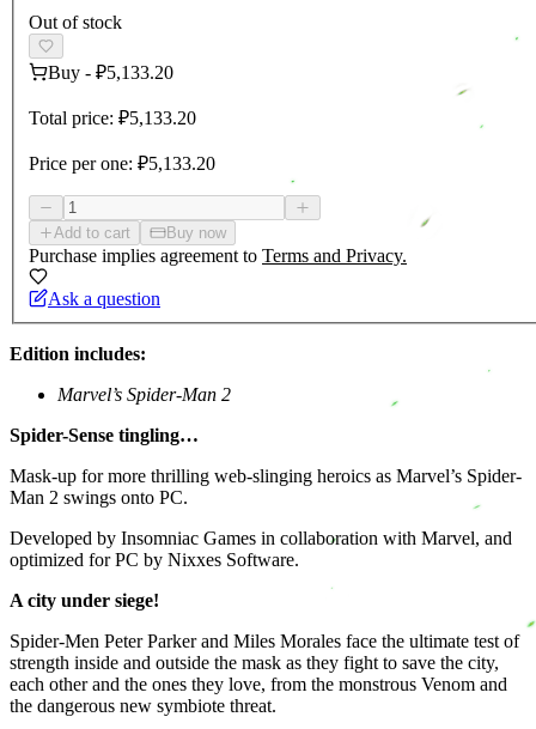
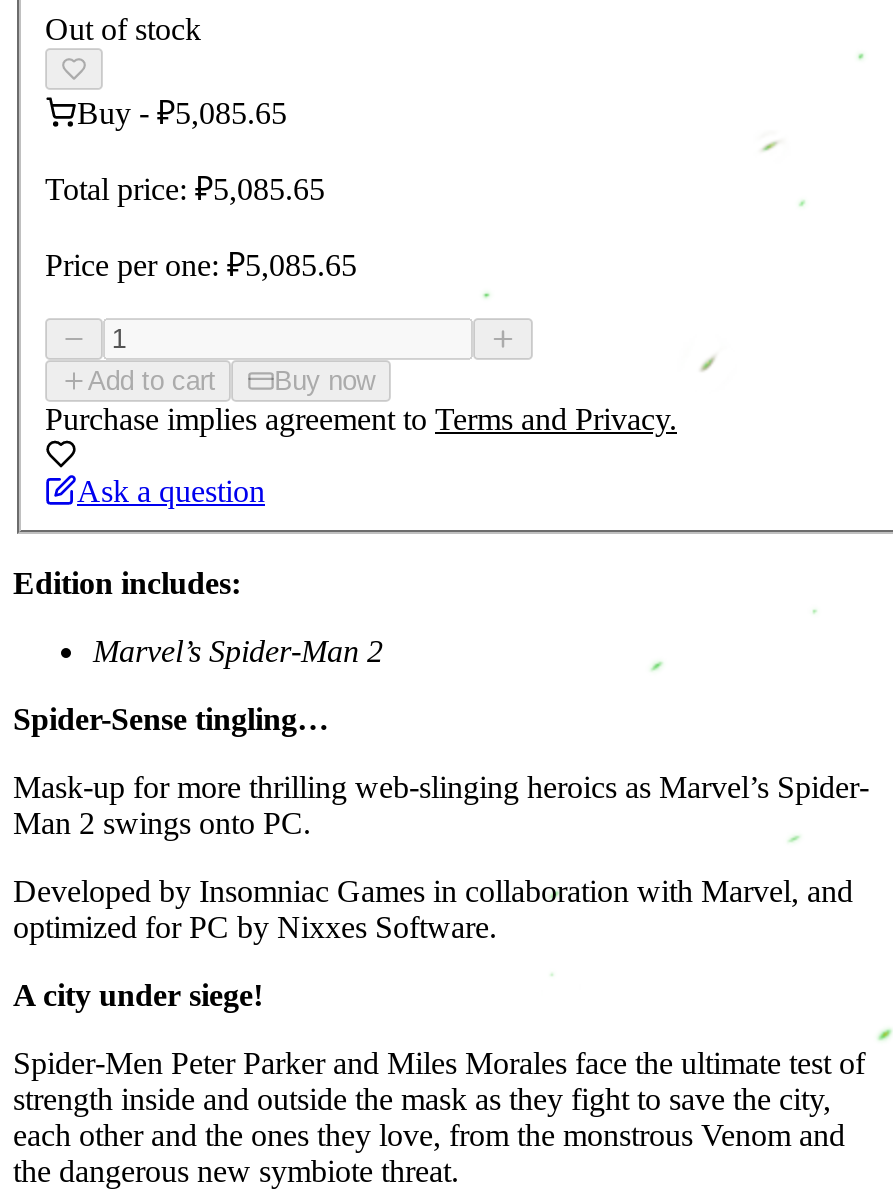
[48,63,173,83] Buy - ₽5,133.20 -> [77,97,287,131] Buy - ₽5,085.65
[29,108,196,129] Total price: ₽5,133.20 -> [45,173,325,207] Total price: ₽5,085.65
[29,154,215,174] Price per one: ₽5,133.20 -> [45,249,357,283] Price per one: ₽5,085.65

